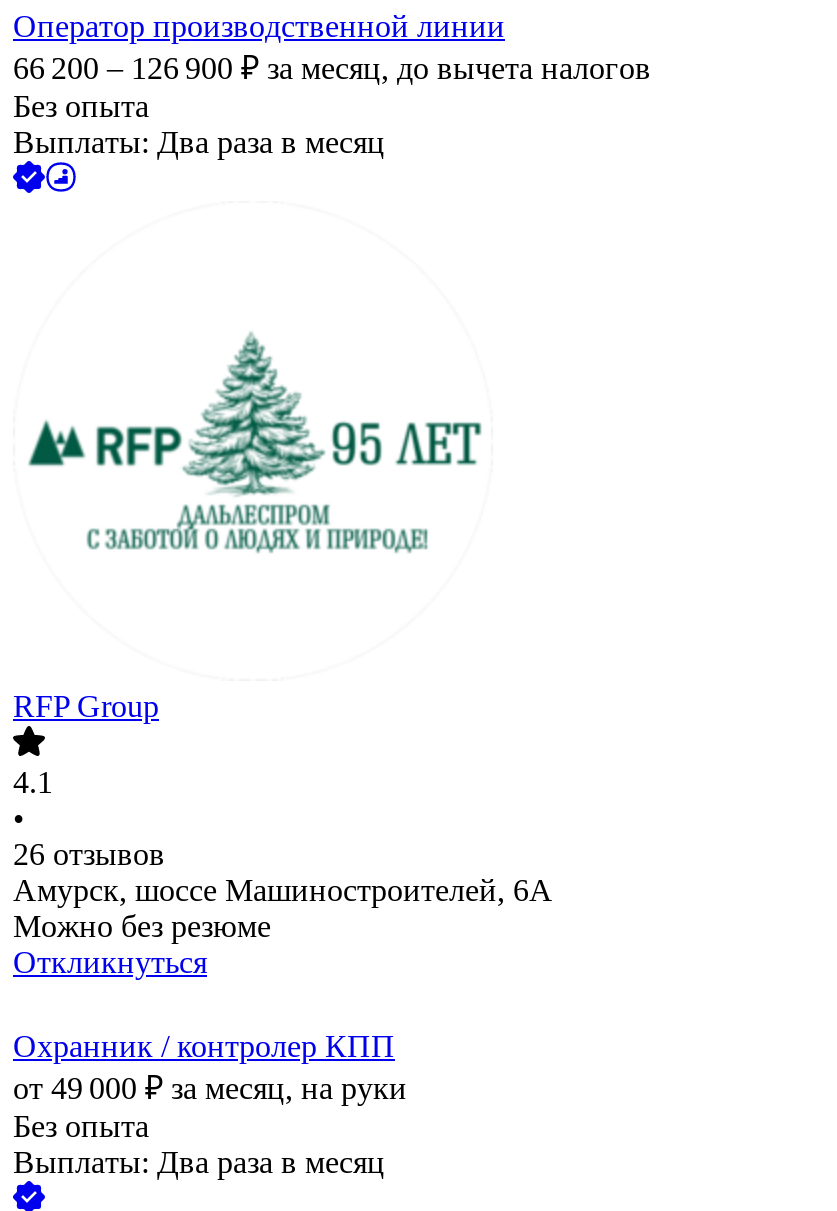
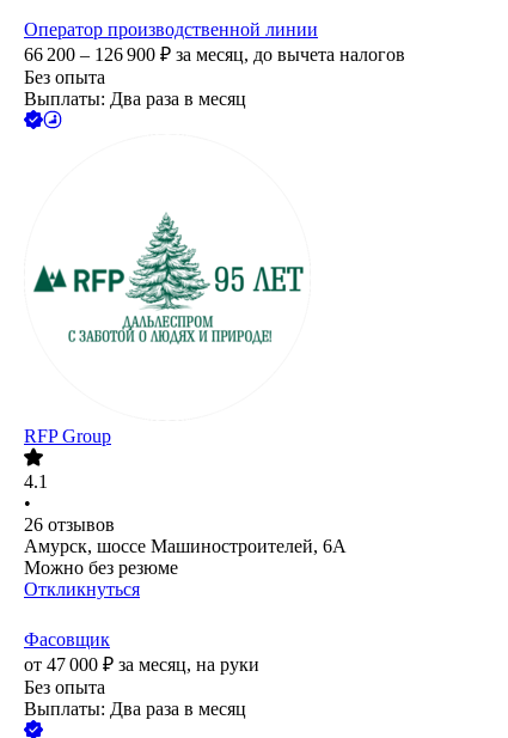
[13,1030,407,1106] Охранник / контролер КПП | от 49 000 ₽ за месяц, на руки -> [24,630,259,675] Фасовщик | от 47 000 ₽ за месяц, на руки

